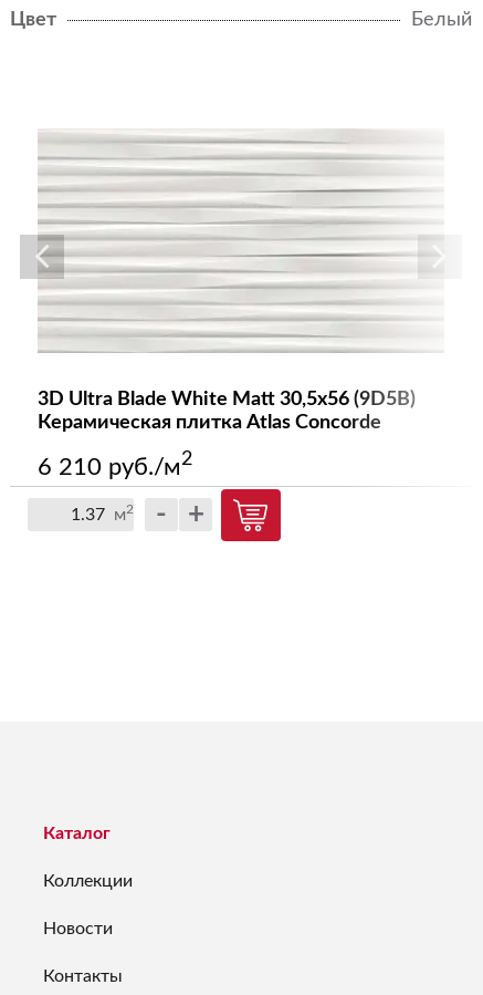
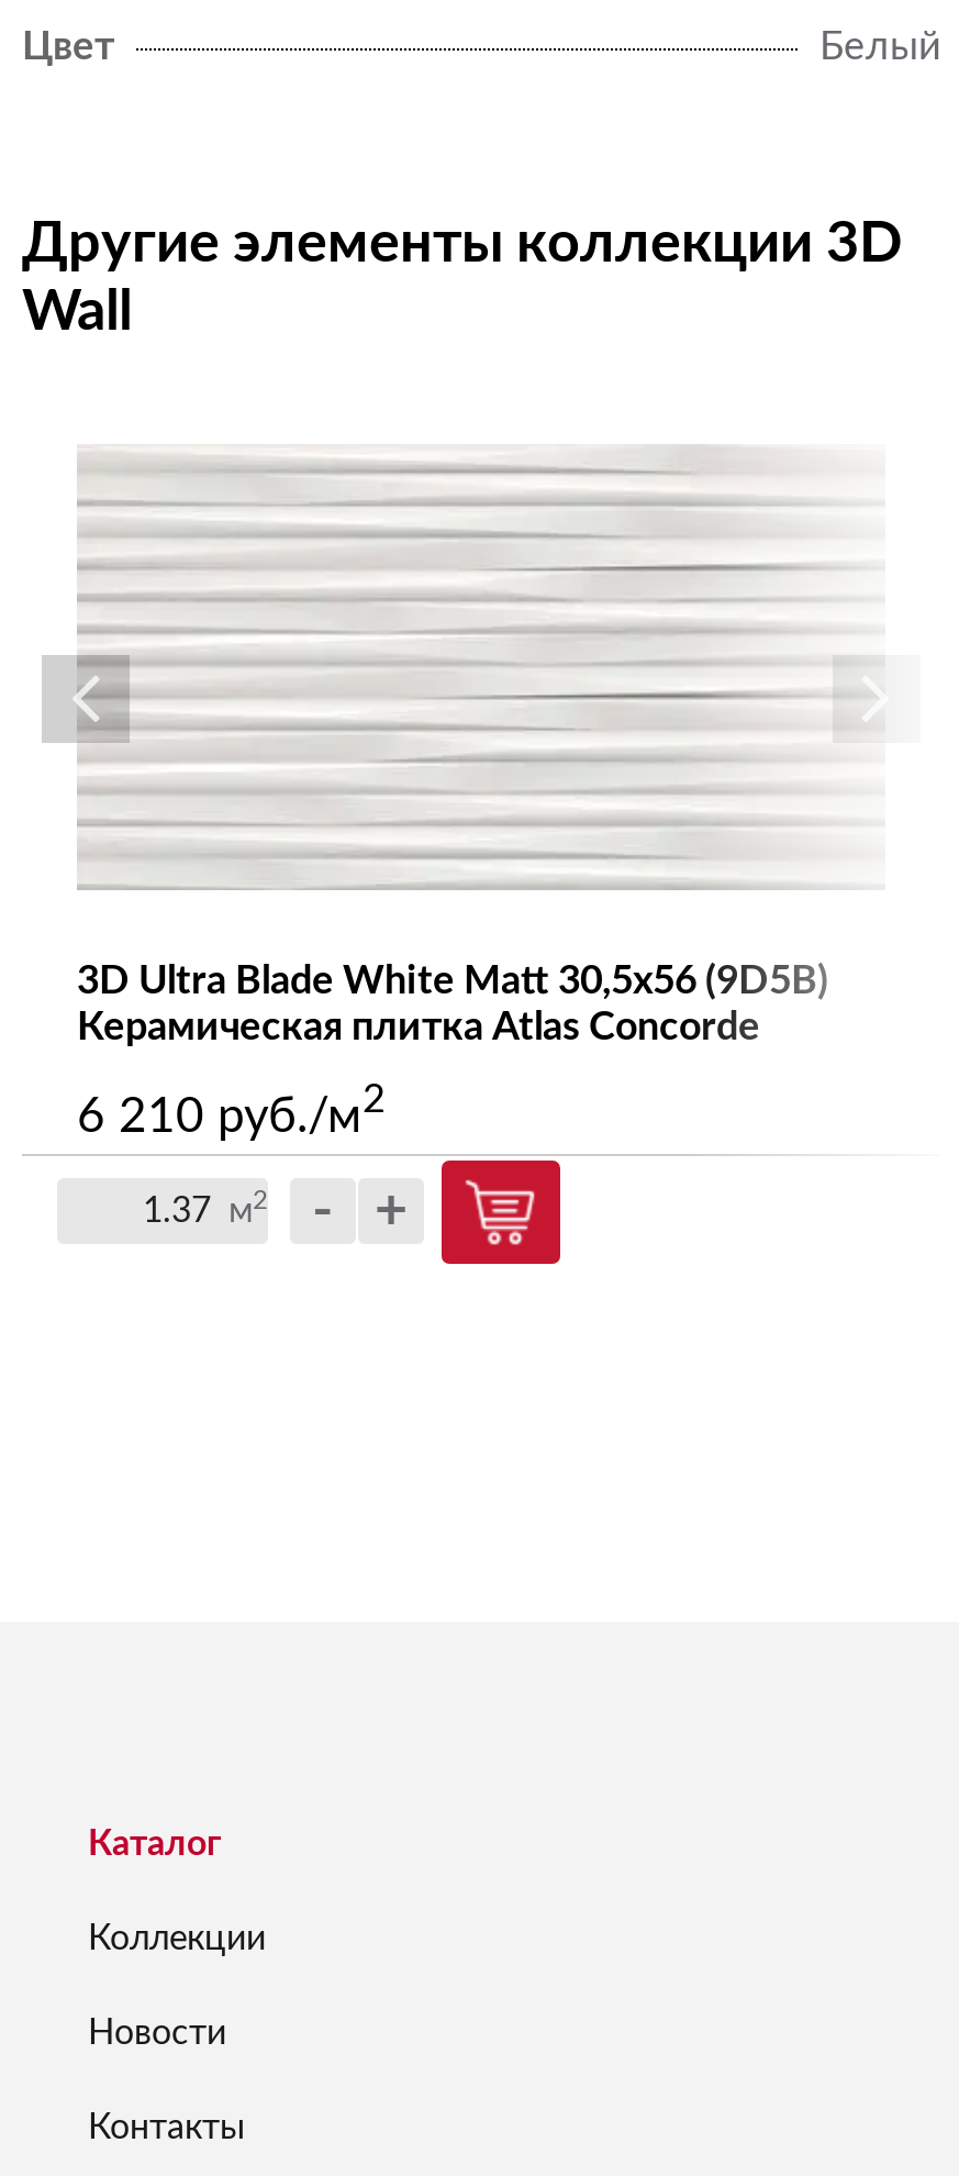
none -> [22,215,903,341] Другие элементы коллекции 3D | Wall

